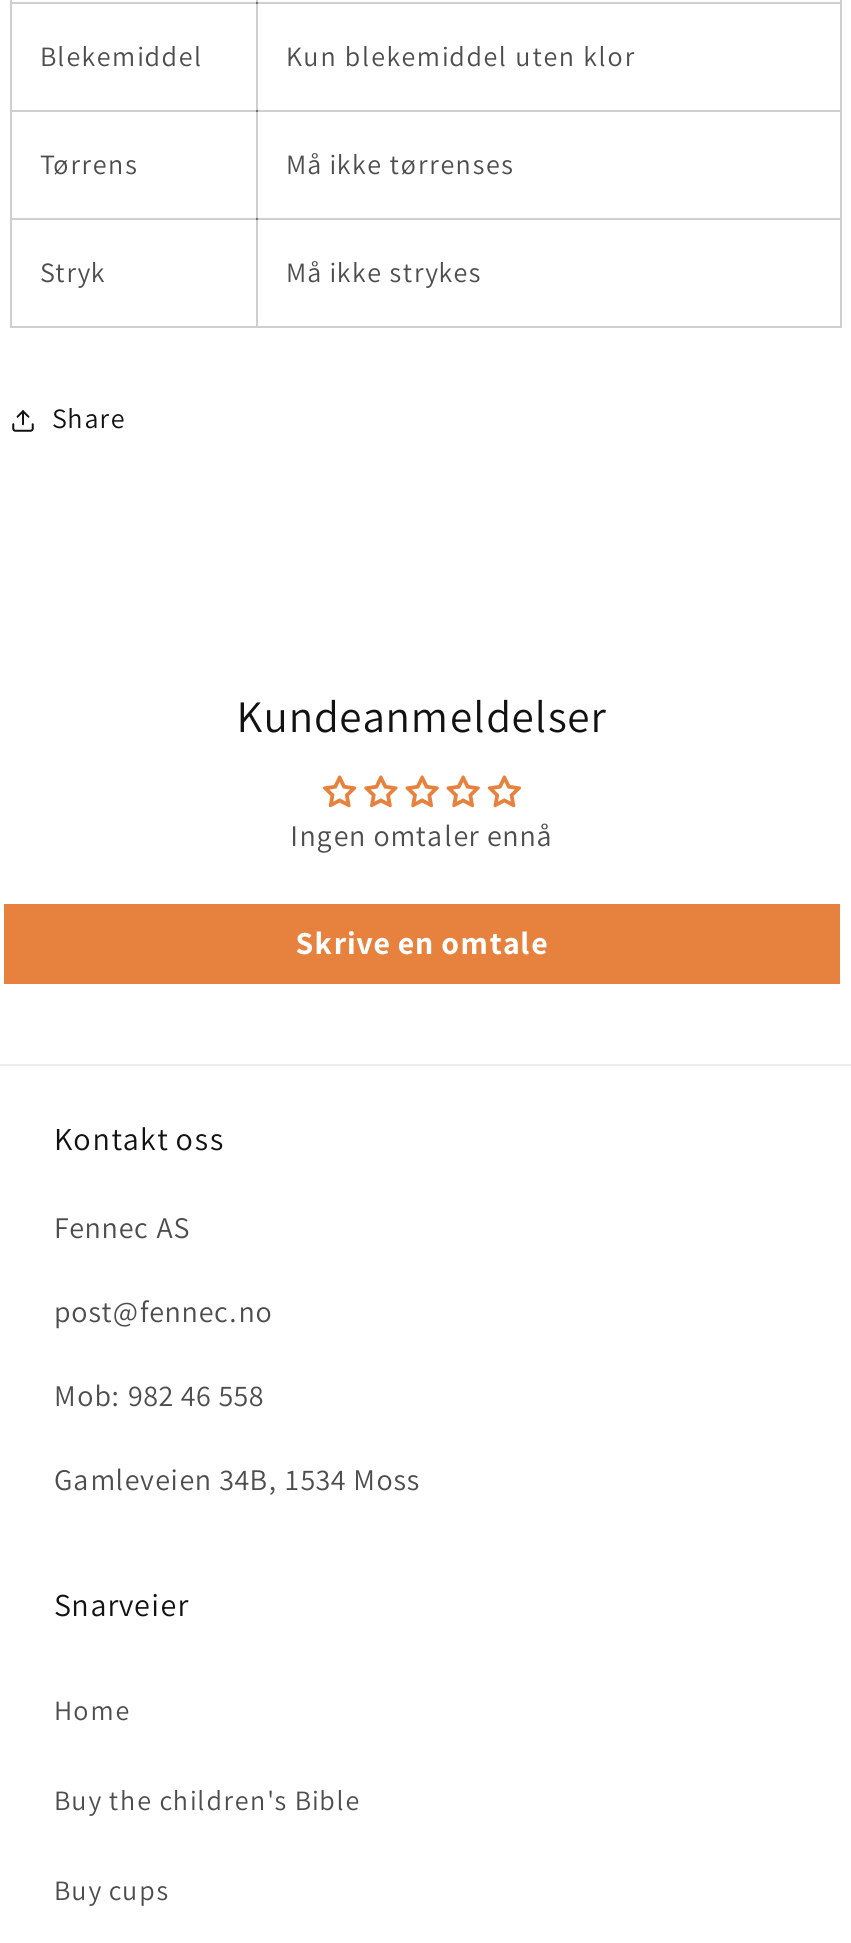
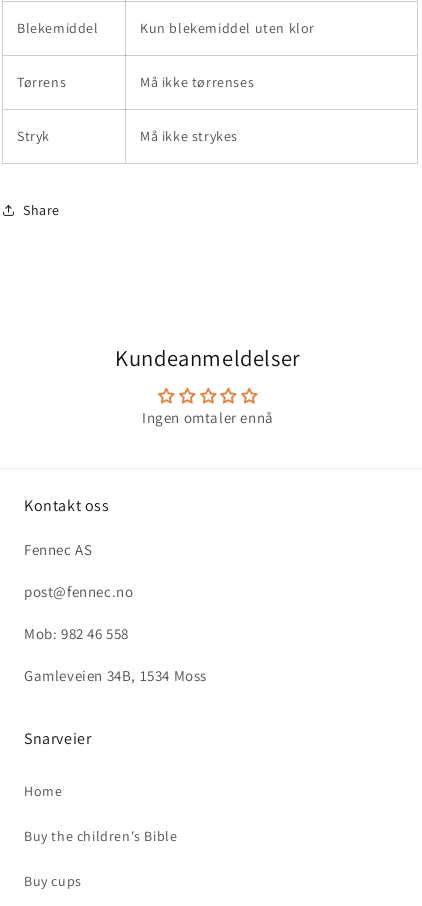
[295,921,549,963] Skrive en omtale -> none

